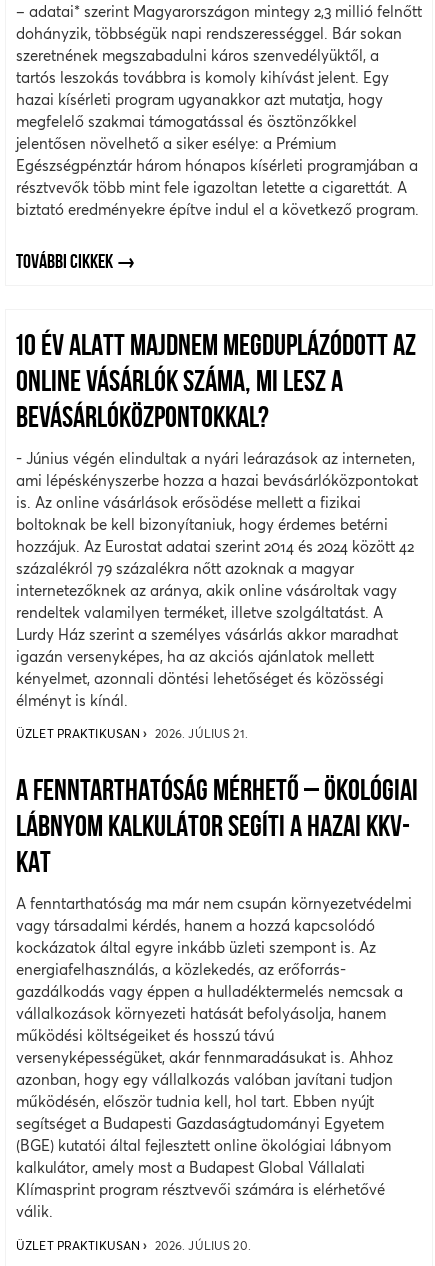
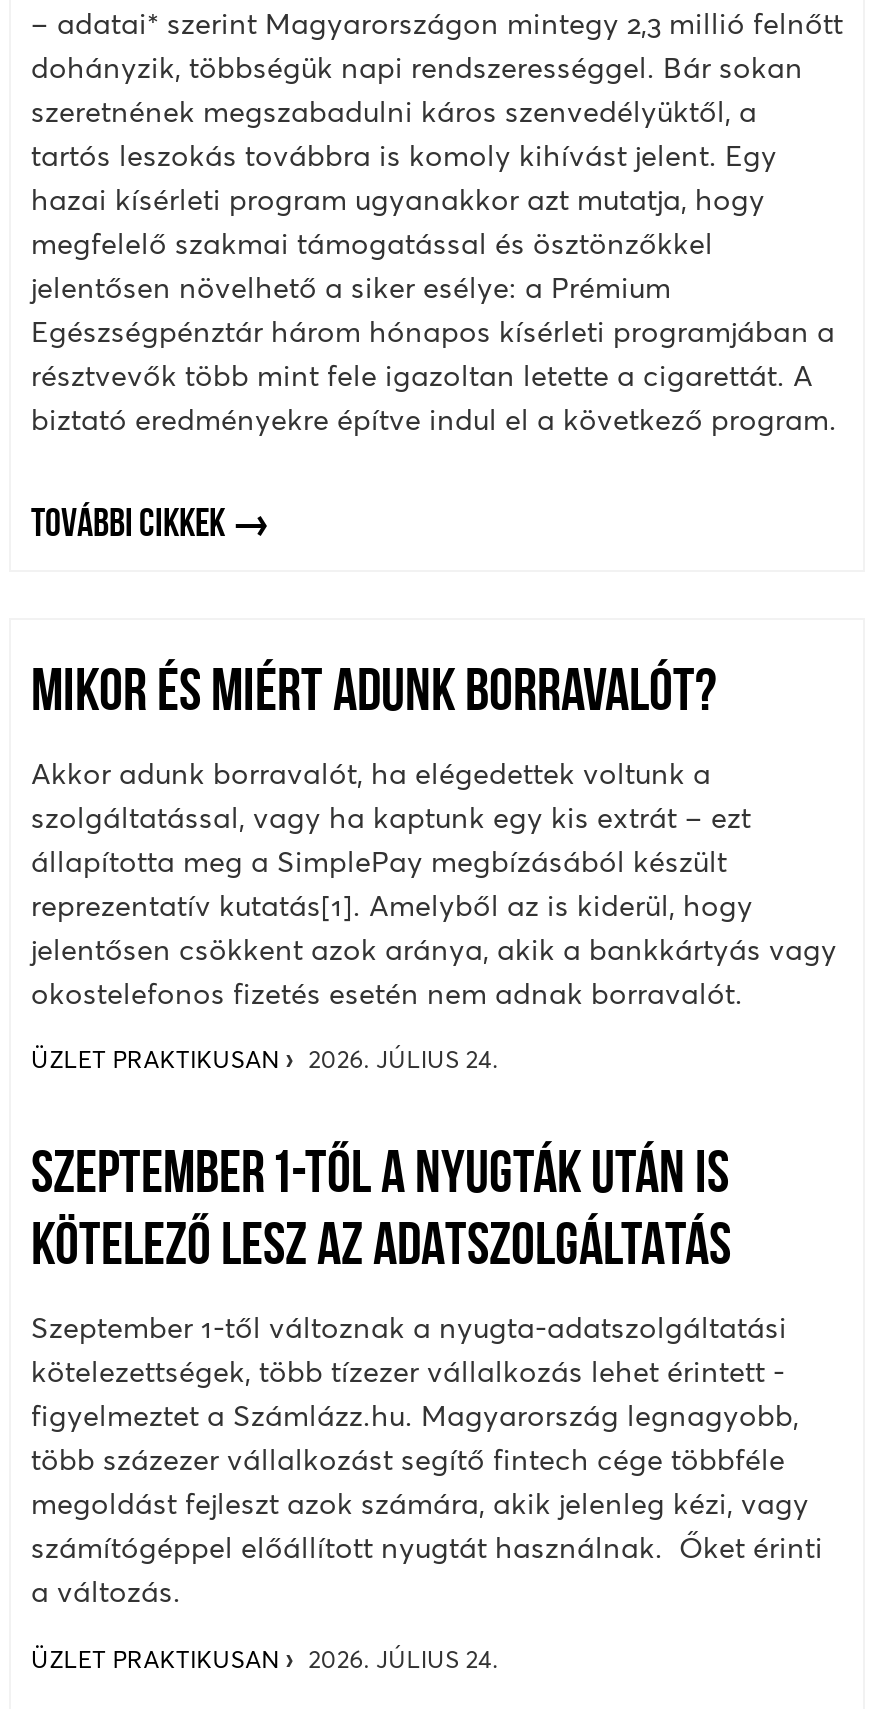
[16,332,416,435] 10 ÉV ALATT MAJDNEM MEGDUPLÁZÓDOTT AZ | ONLINE VÁSÁRLÓK SZÁMA, MI LESZ A | BEVÁSÁRLÓKÖZPONTOKKAL? -> [31,664,717,726] MIKOR ÉS MIÉRT ADUNK BORRAVALÓT?
[16,450,418,709] - Június végén elindultak a nyári leárazások az interneten, | ami lépéskényszerbe hozza a hazai bevásárlóközpontokat | is. Az online vásárlások erősödése mellett a fizikai | boltoknak be kell bizonyítaniuk, hogy érdemes betérni | hozzájuk. Az Eurostat adatai szerint 2014 és 2024 között 42 | százalékról 79 százalékra nőtt azoknak a magyar | internetezőknek az aránya, akik online vásároltak vagy | rendeltek valamilyen terméket, illetve szolgáltatást. A | Lurdy Ház szerint a személyes vásárlás akkor maradhat | igazán versenyképes, ha az akciós ajánlatok mellett | kényelmet, azonnali döntési lehetőséget és közösségi | élményt is kínál. -> [31,756,837,1010] Akkor adunk borravalót, ha elégedettek voltunk a | szolgáltatással, vagy ha kaptunk egy kis extrát – ezt | állapította meg a SimplePay megbízásából készült | reprezentatív kutatás[1]. Amelyből az is kiderül, hogy | jelentősen csökkent azok aránya, akik a bankkártyás vagy | okostelefonos fizetés esetén nem adnak borravalót.
[16,726,248,741] ÜZLET PRAKTIKUSAN 2026. JÚLIUS 21. -> [31,1045,499,1075] ÜZLET PRAKTIKUSAN 2026. JÚLIUS 24.
[16,777,418,880] A FENNTARTHATÓSÁG MÉRHETŐ – ÖKOLÓGIAI | LÁBNYOM KALKULÁTOR SEGÍTI A HAZAI KKV- | KAT -> [31,1147,731,1281] SZEPTEMBER 1-TŐL A NYUGTÁK UTÁN IS | KÖTELEZŐ LESZ AZ ADATSZOLGÁLTATÁS
[16,895,412,1220] A fenntarthatóság ma már nem csupán környezetvédelmi | vagy társadalmi kérdés, hanem a hozzá kapcsolódó | kockázatok által egyre inkább üzleti szempont is. Az | energiafelhasználás, a közlekedés, az erőforrás- | gazdálkodás vagy éppen a hulladéktermelés nemcsak a | vállalkozások környezeti hatását befolyásolja, hanem | működési költségeiket és hosszú távú | versenyképességüket, akár fennmaradásukat is. Ahhoz | azonban, hogy egy vállalkozás valóban javítani tudjon | működésén, először tudnia kell, hol tart. Ebben nyújt | segítséget a Budapesti Gazdaságtudományi Egyetem | (BGE) kutatói által fejlesztett online ökológiai lábnyom | kalkulátor, amely most a Budapest Global Vállalati | Klímasprint program résztvevői számára is elérhetővé | válik. -> [31,1311,823,1609] Szeptember 1-től változnak a nyugta-adatszolgáltatási | kötelezettségek, több tízezer vállalkozás lehet érintett - | figyelmeztet a Számlázz.hu. Magyarország legnagyobb, | több százezer vállalkozást segítő fintech cége többféle | megoldást fejleszt azok számára, akik jelenleg kézi, vagy | számítógéppel előállított nyugtát használnak. Őket érinti | a változás.
[16,1238,251,1253] ÜZLET PRAKTIKUSAN 2026. JÚLIUS 20. -> [31,1644,499,1674] ÜZLET PRAKTIKUSAN 2026. JÚLIUS 24.

